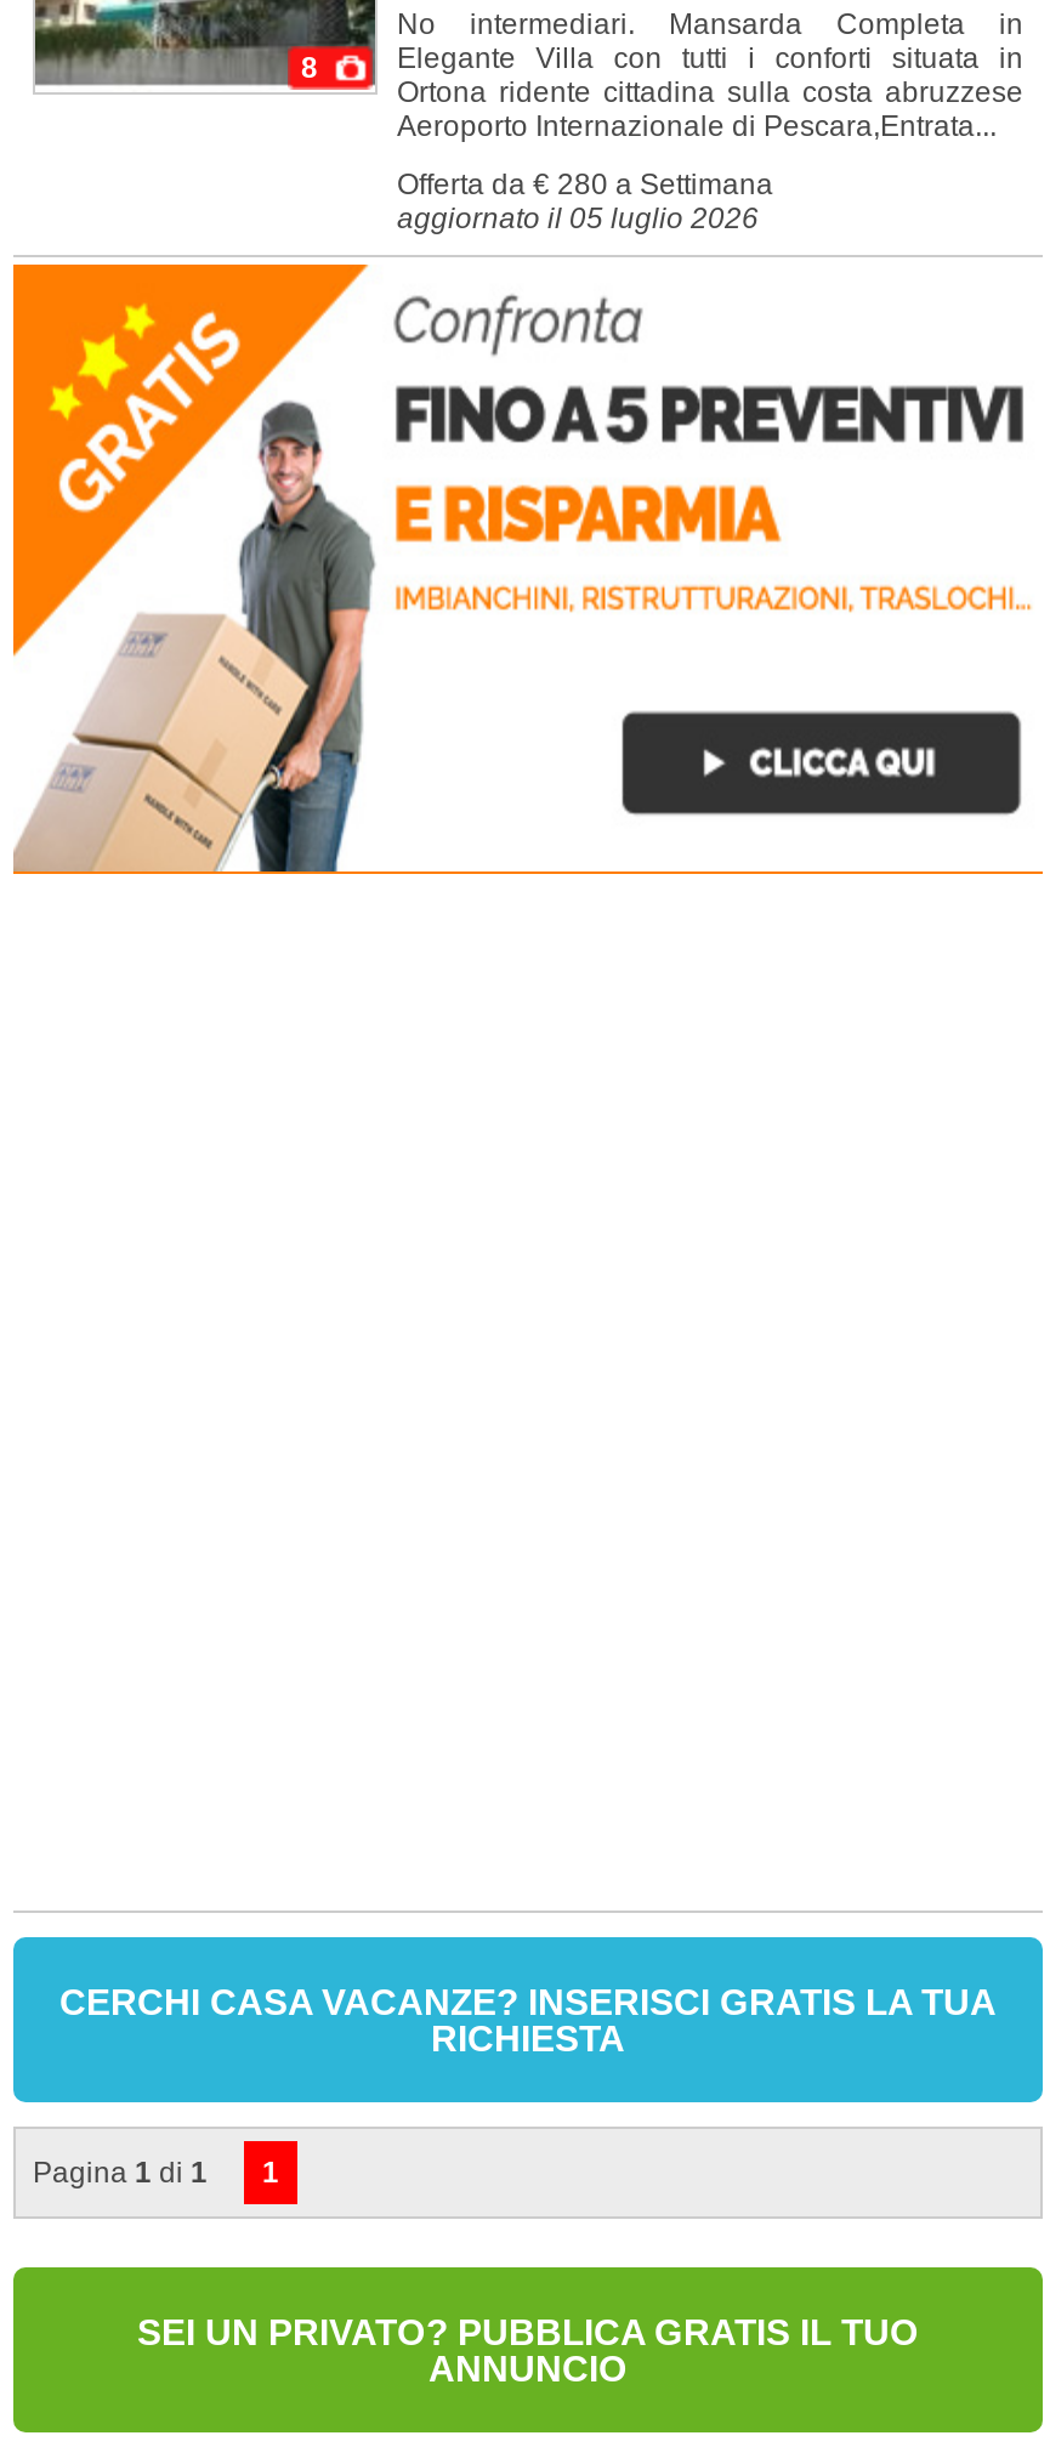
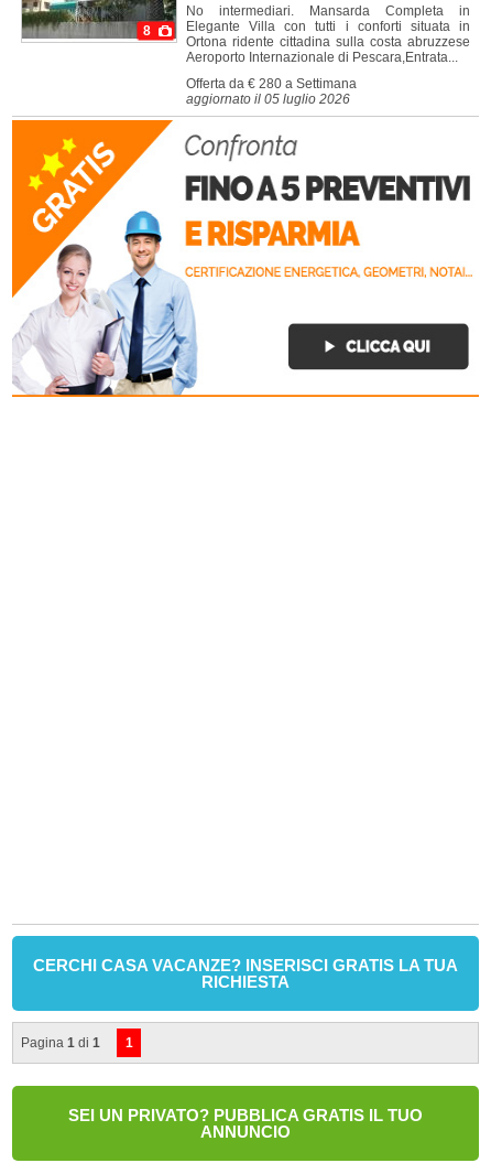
[13,401,426,874] [image] -> [13,183,478,397] [image]

